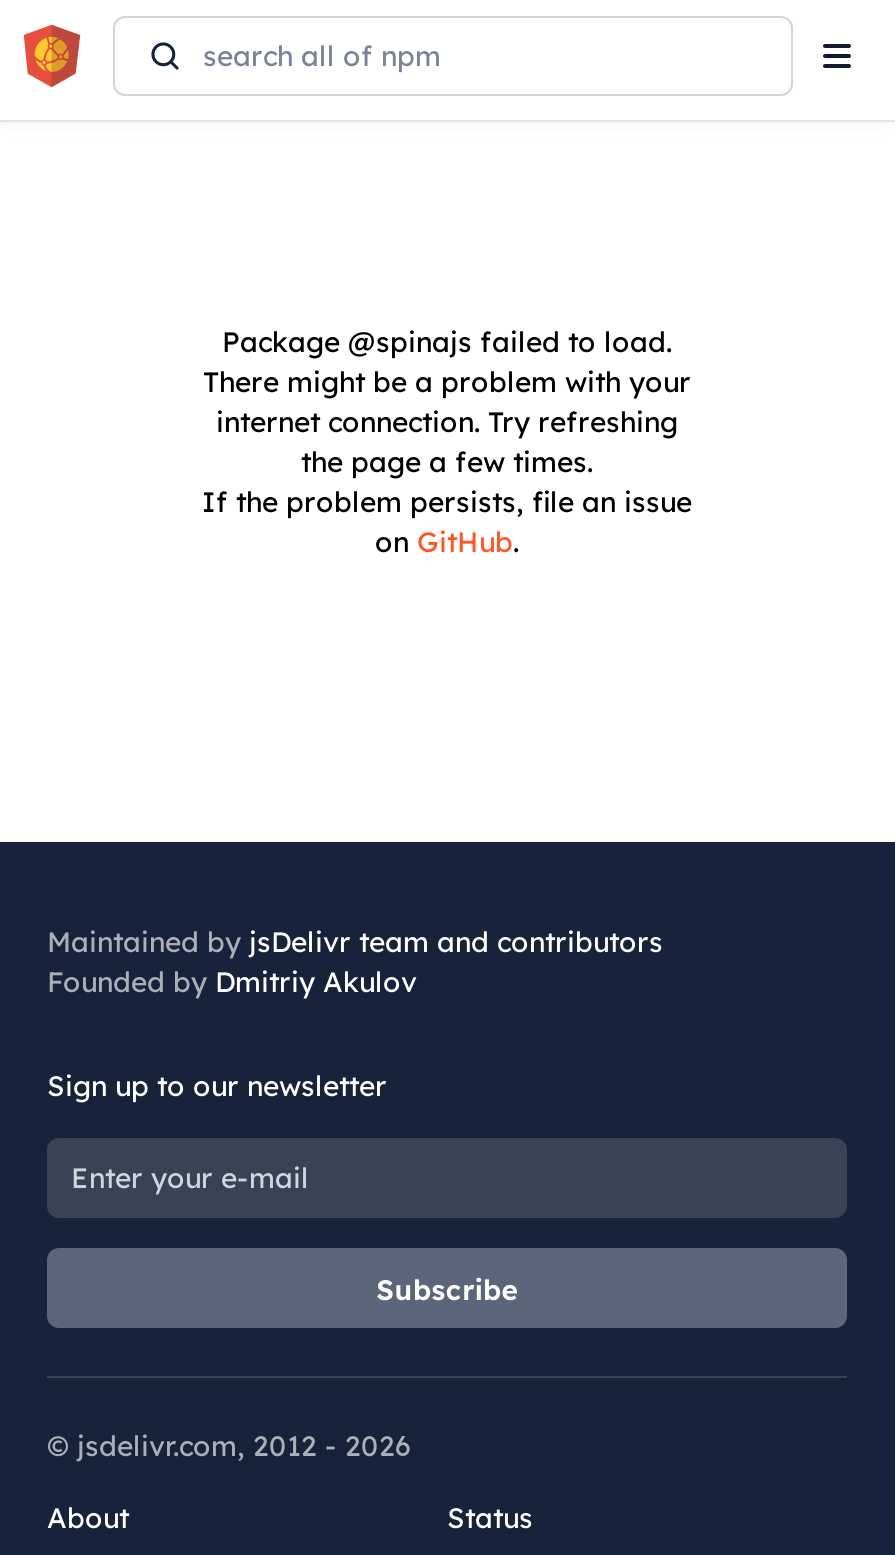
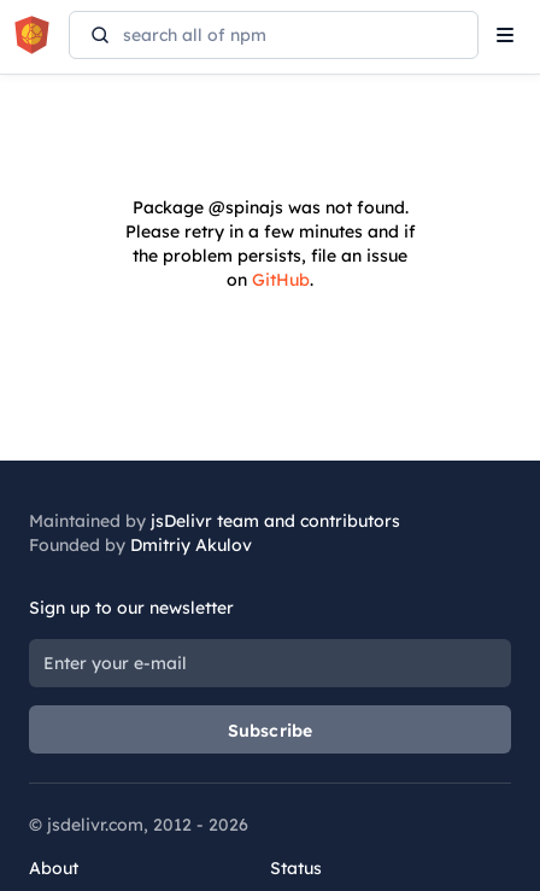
[202,324,692,520] Package @spinajs failed to load. | There might be a problem with your | internet connection. Try refreshing | the page a few times. | If the problem persists, file an issue -> [125,197,415,266] Package @spinajs was not found. | Please retry in a few minutes and if | the problem persists, file an issue

